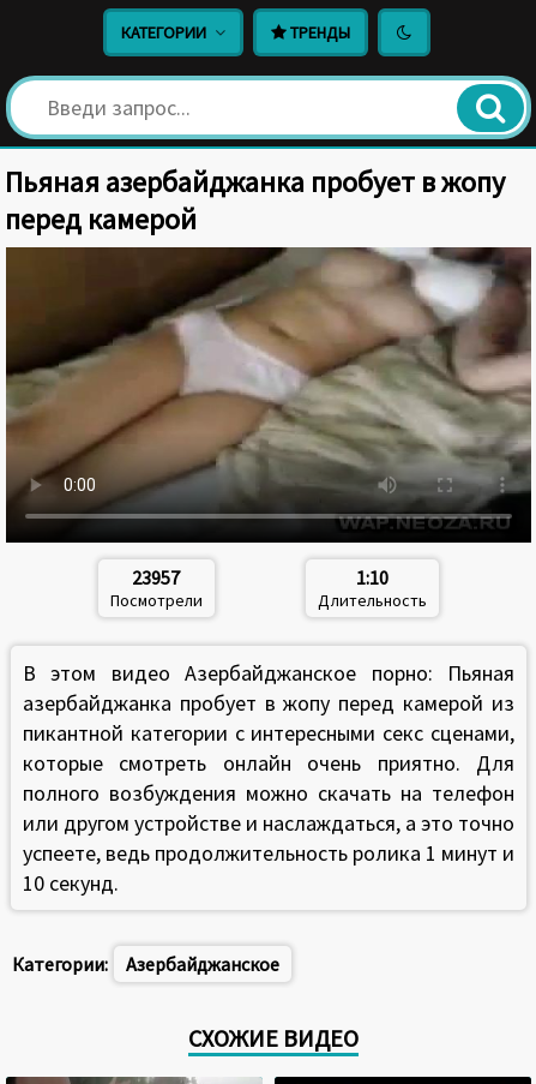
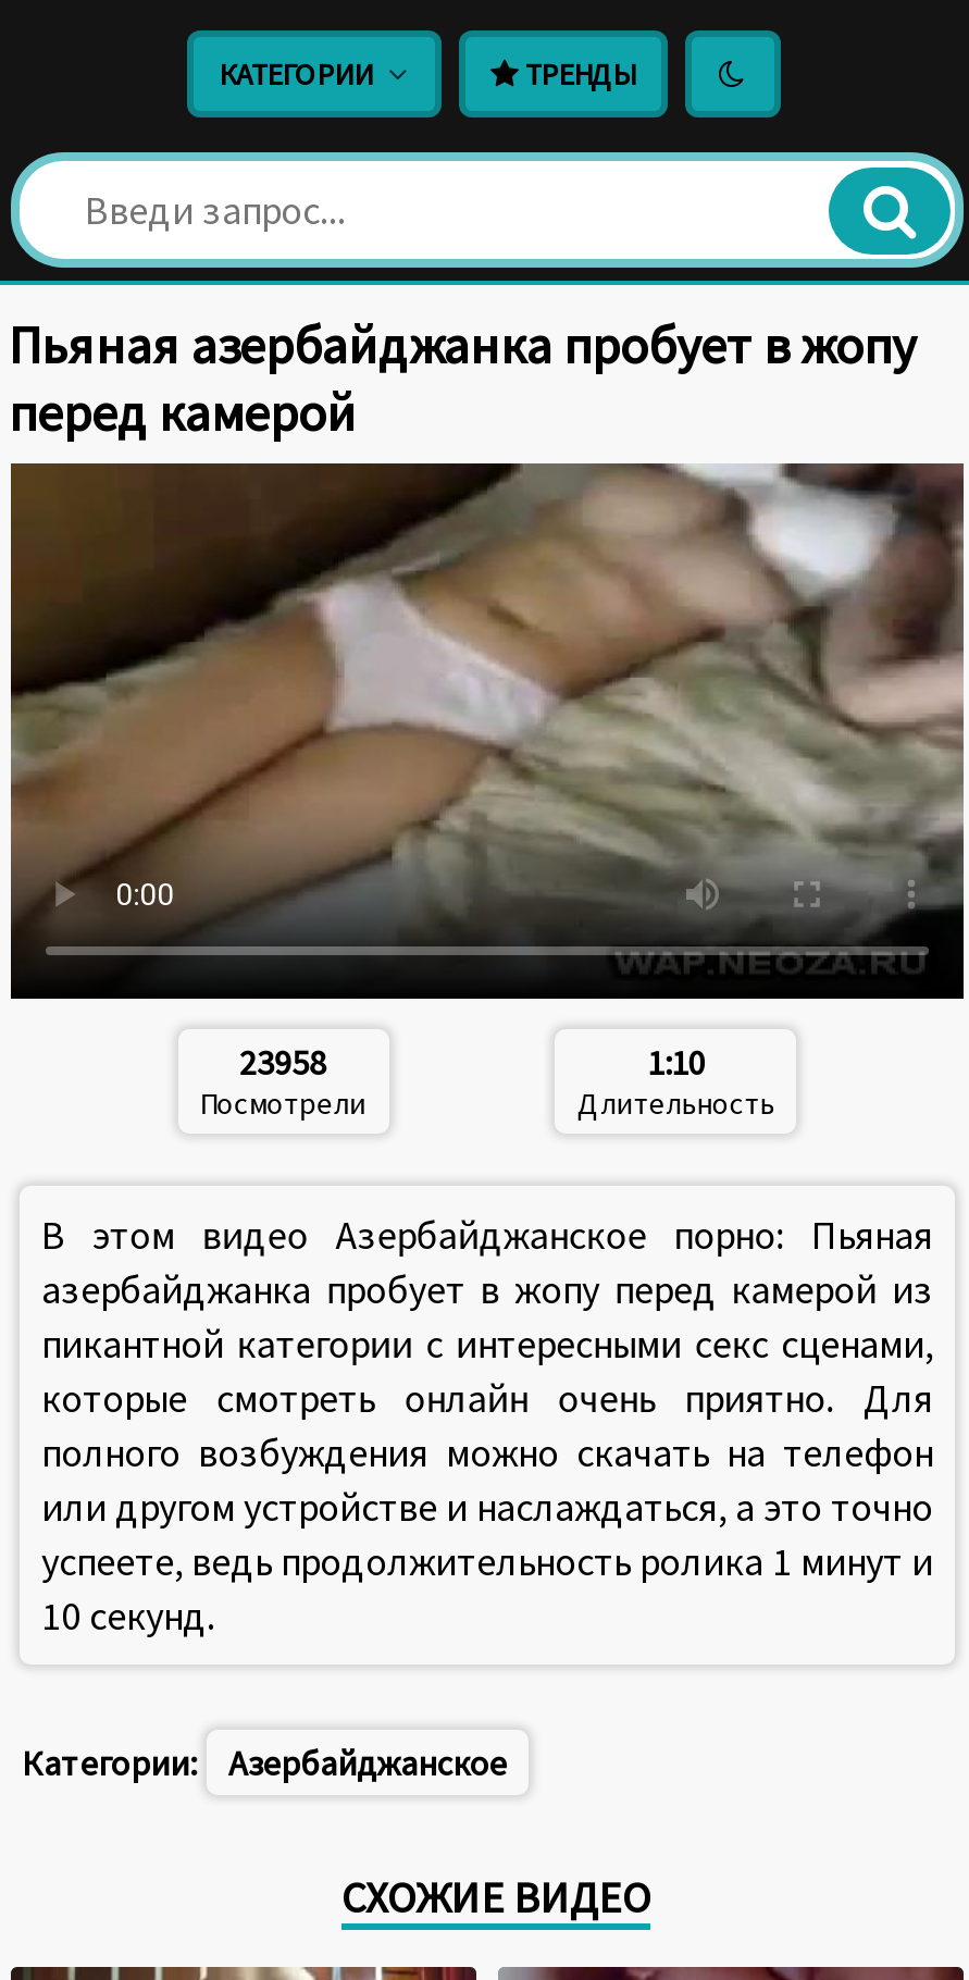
[132,566,180,590] 23957 -> [240,1041,327,1084] 23958

